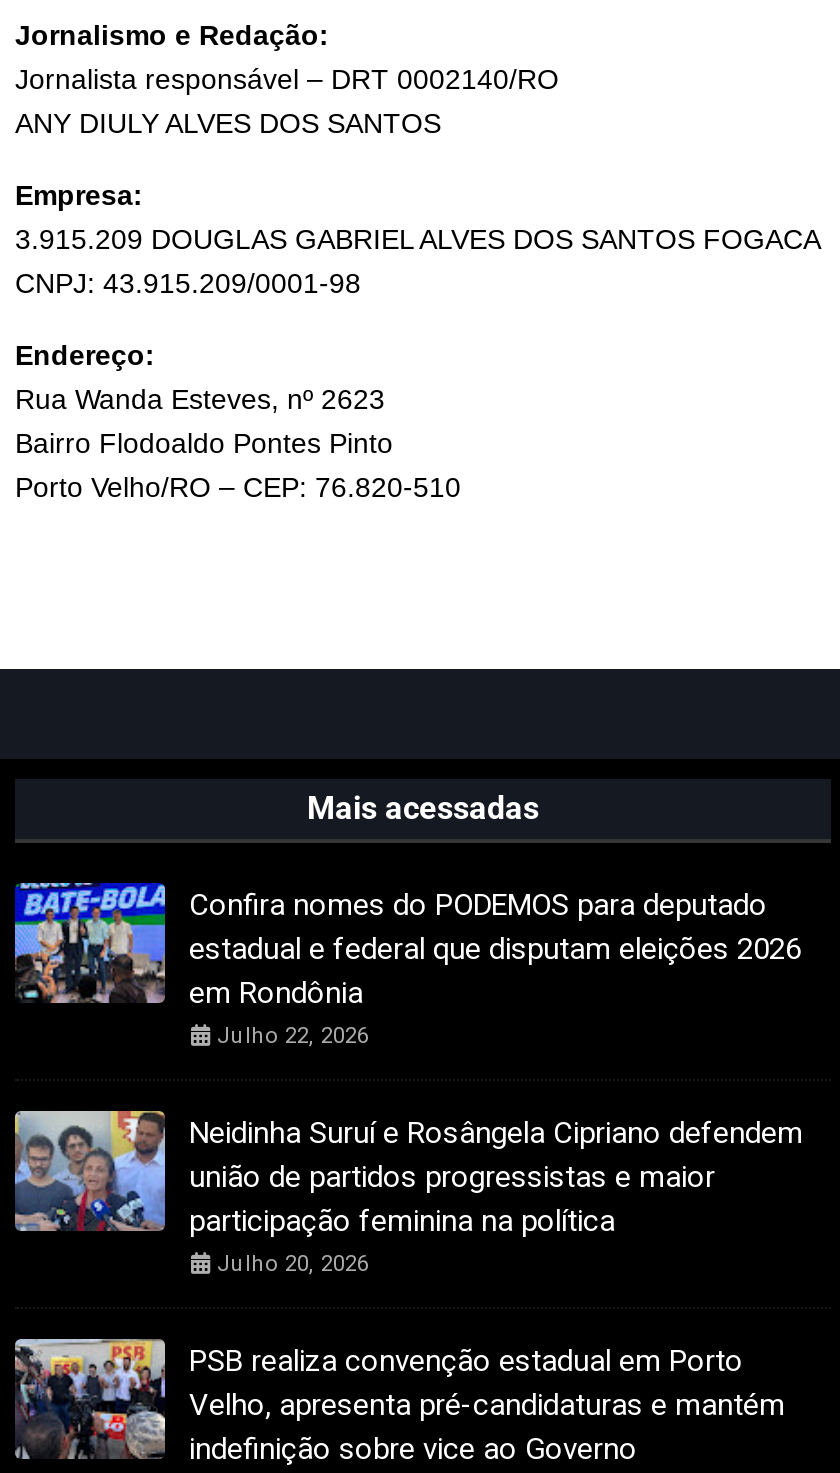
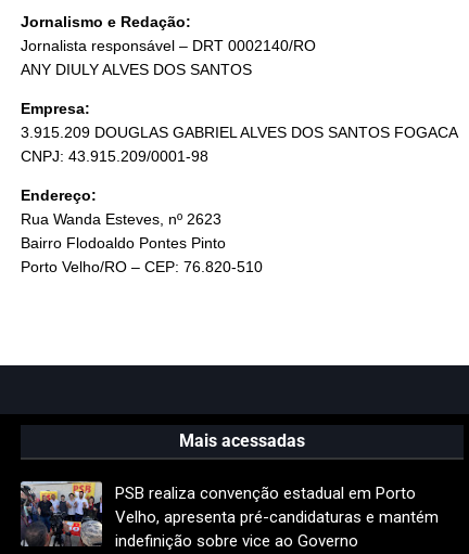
[13,881,803,1276] [image] | Confira nomes do PODEMOS para deputado | estadual e federal que disputam eleições 2026 | em Rondônia | Julho 22, 2026 | Neidinha Suruí e Rosângela Cipriano defendem | união de partidos progressistas e maior | participação feminina na política | Julho 20, 2026 -> none
[13,1109,161,1233] [image] -> none

